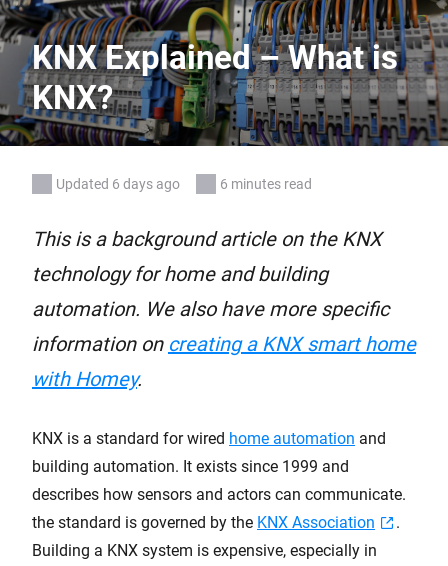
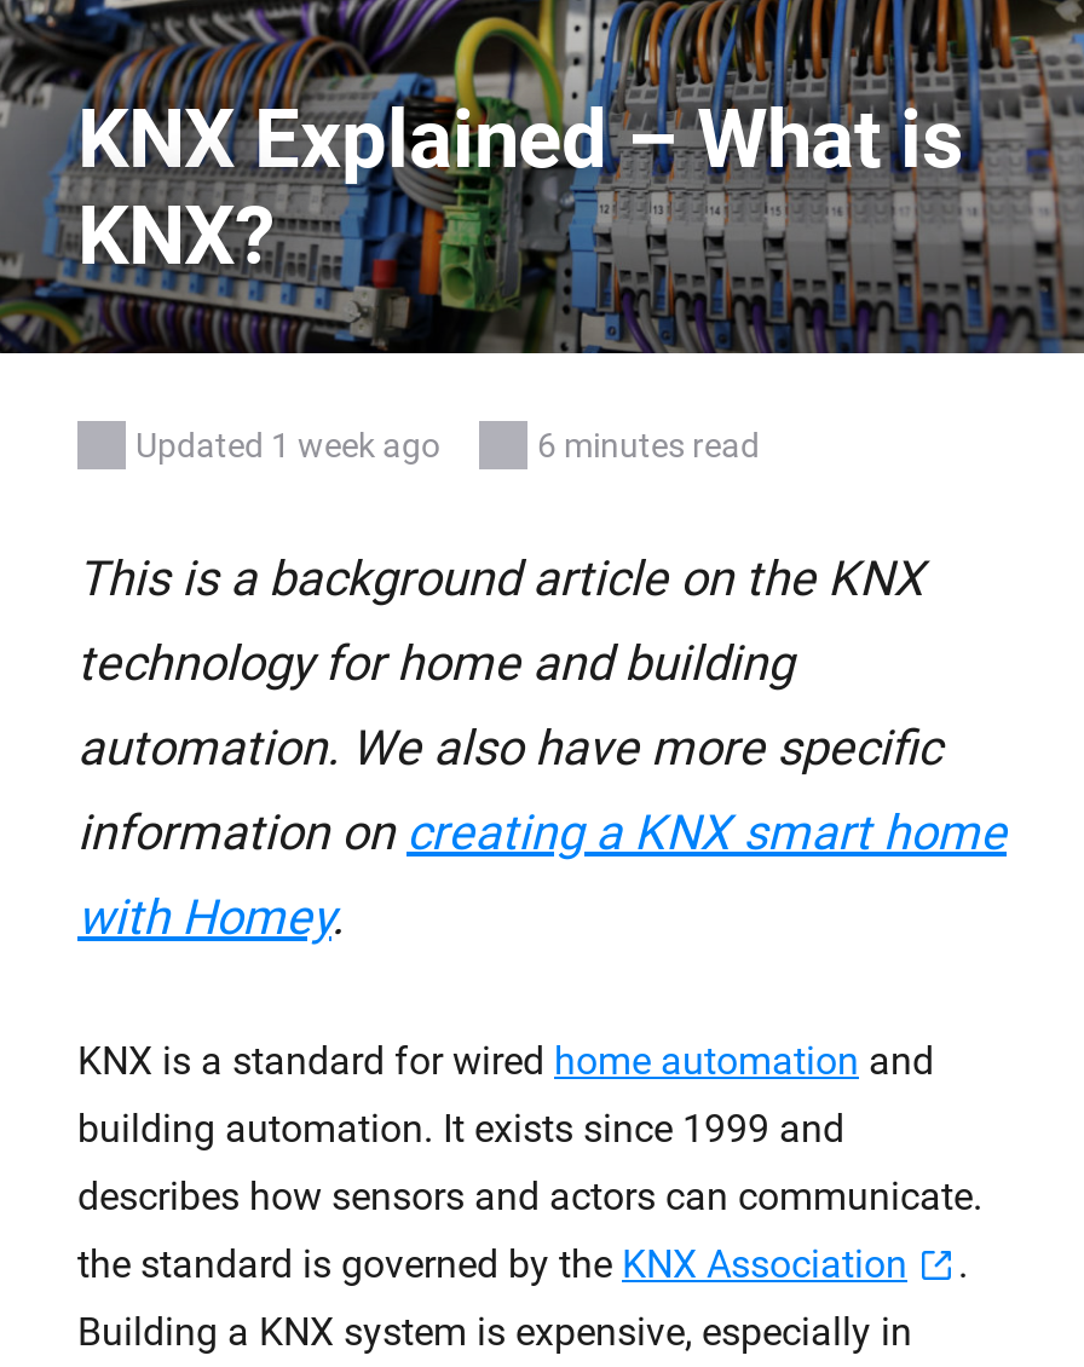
[56,176,180,192] Updated 6 days ago -> [135,426,440,465] Updated 1 week ago

